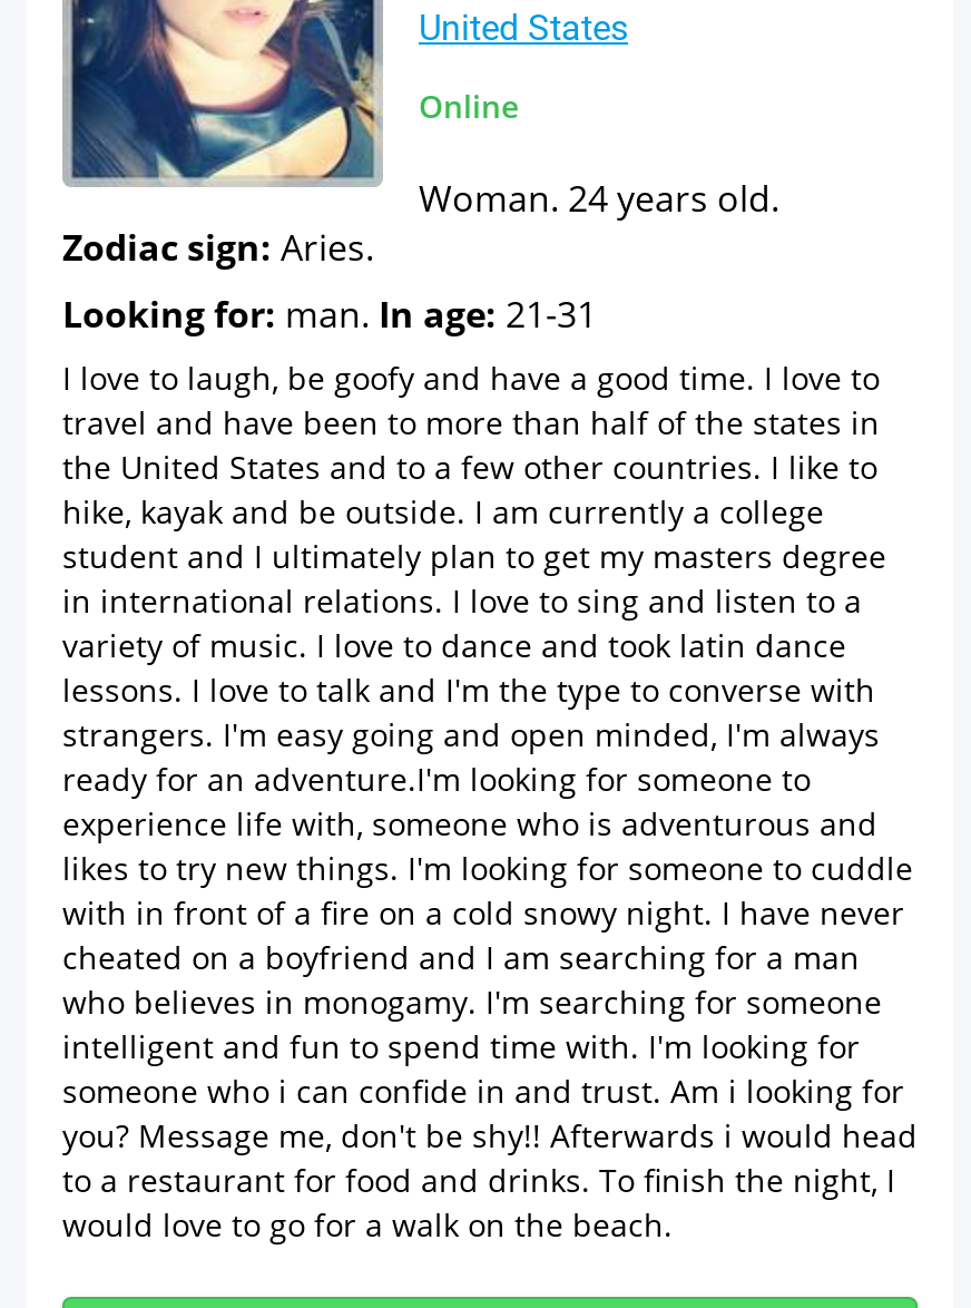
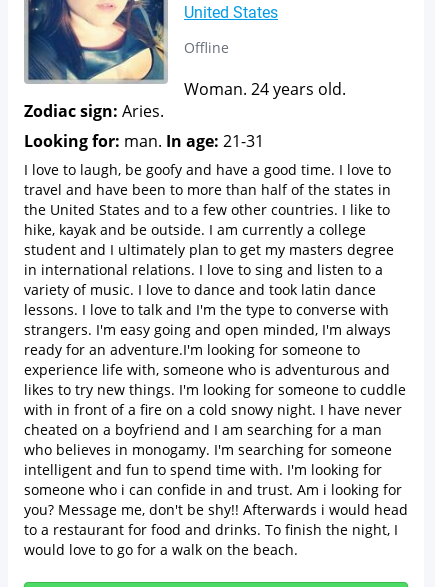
[419,85,519,127] Online -> [184,38,229,57] Offline

